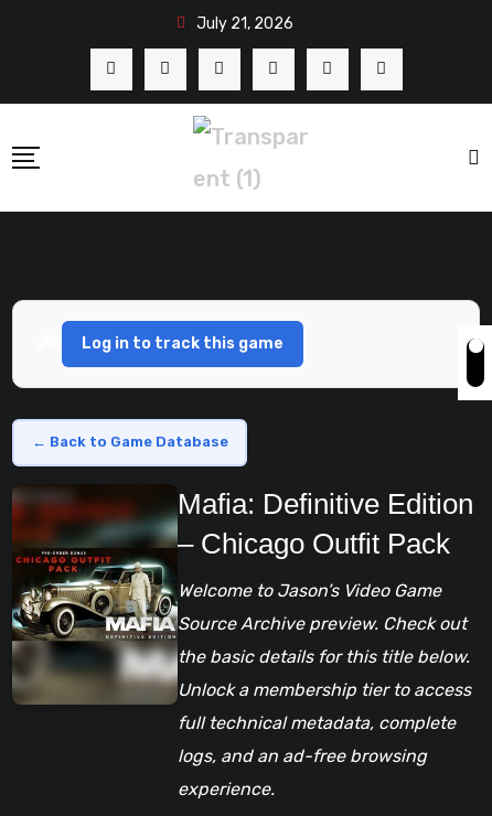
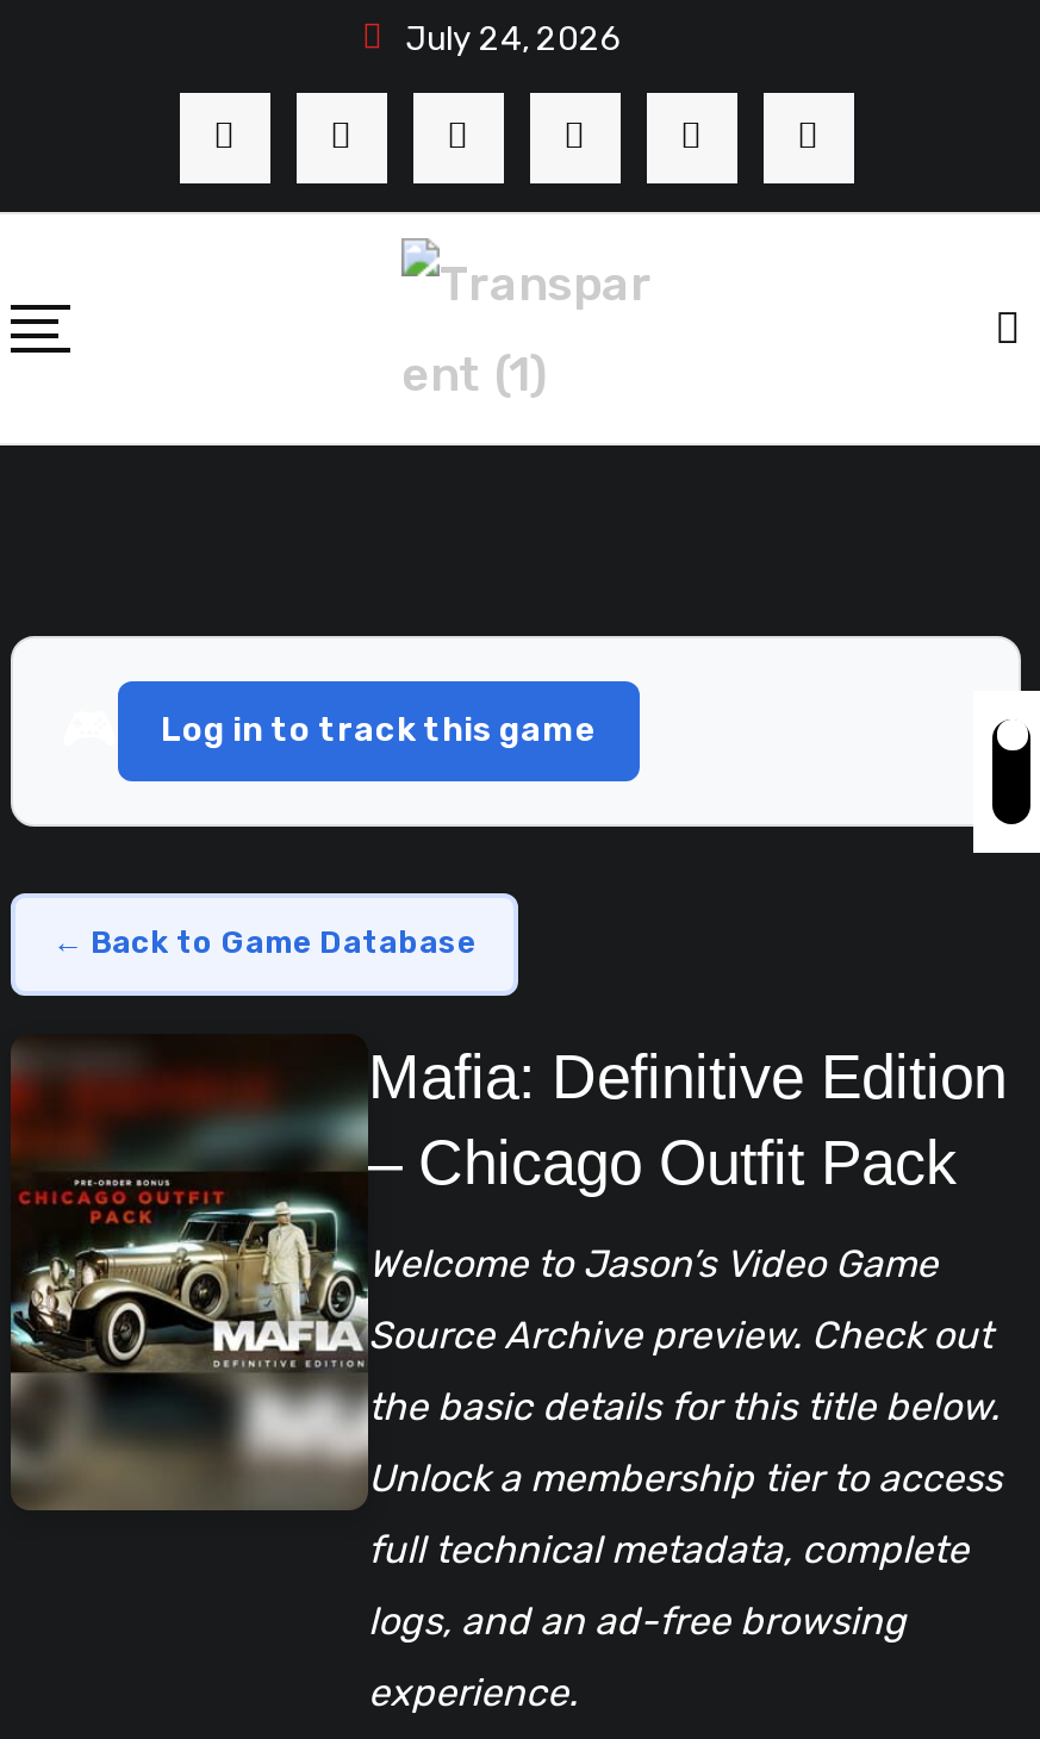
[196,14,293,33] July 21, 2026 -> [405,18,622,58] July 24, 2026

